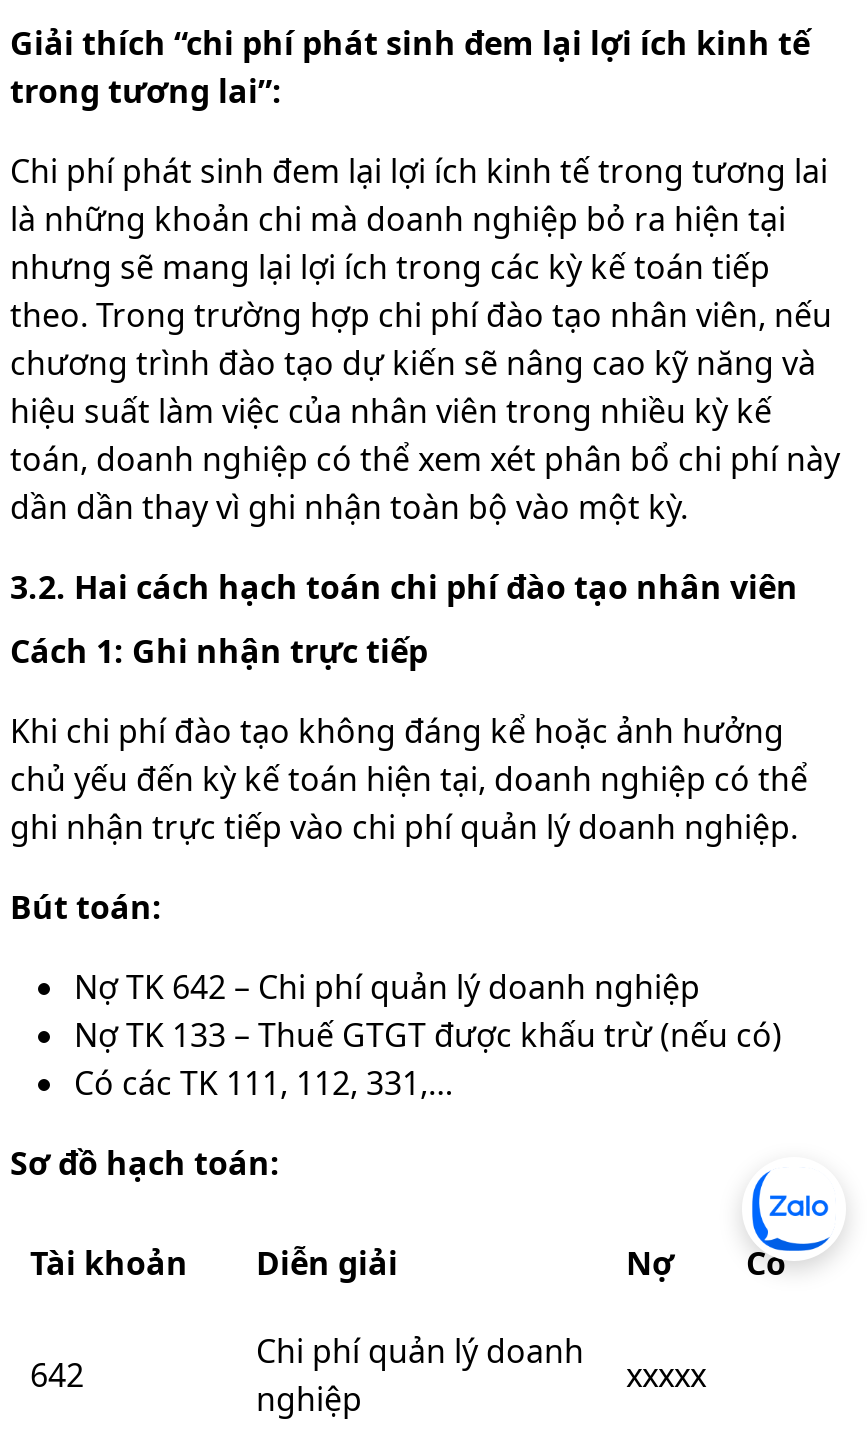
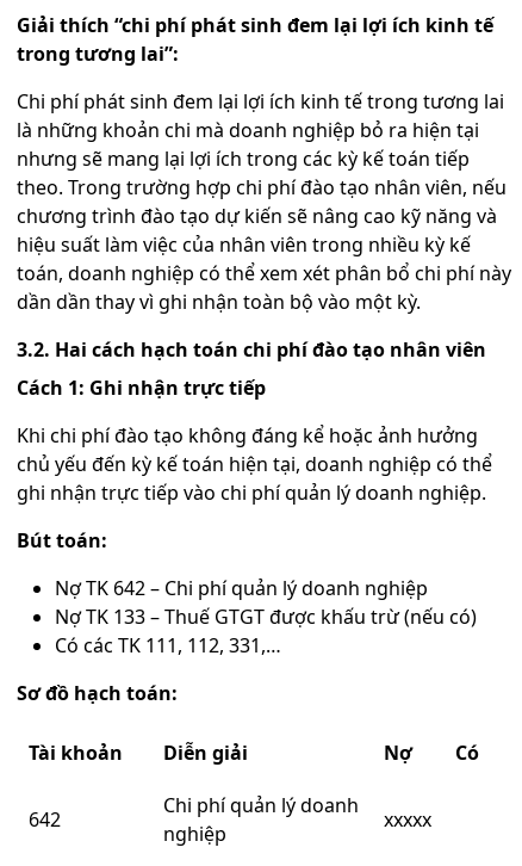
[750,1171,830,1267] [image] -> none

